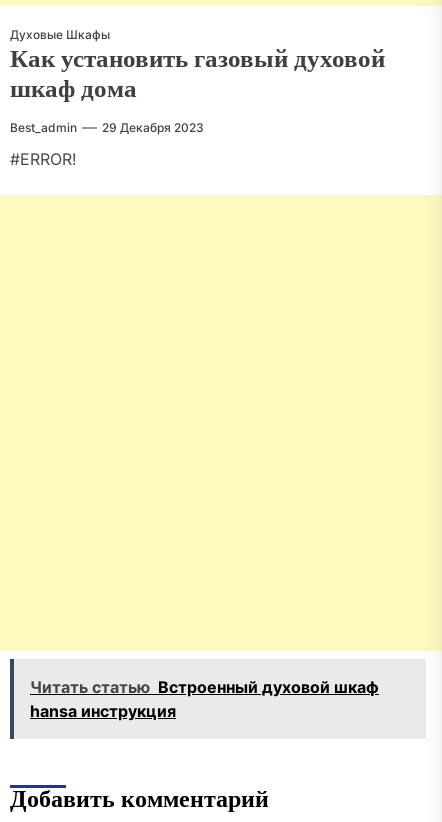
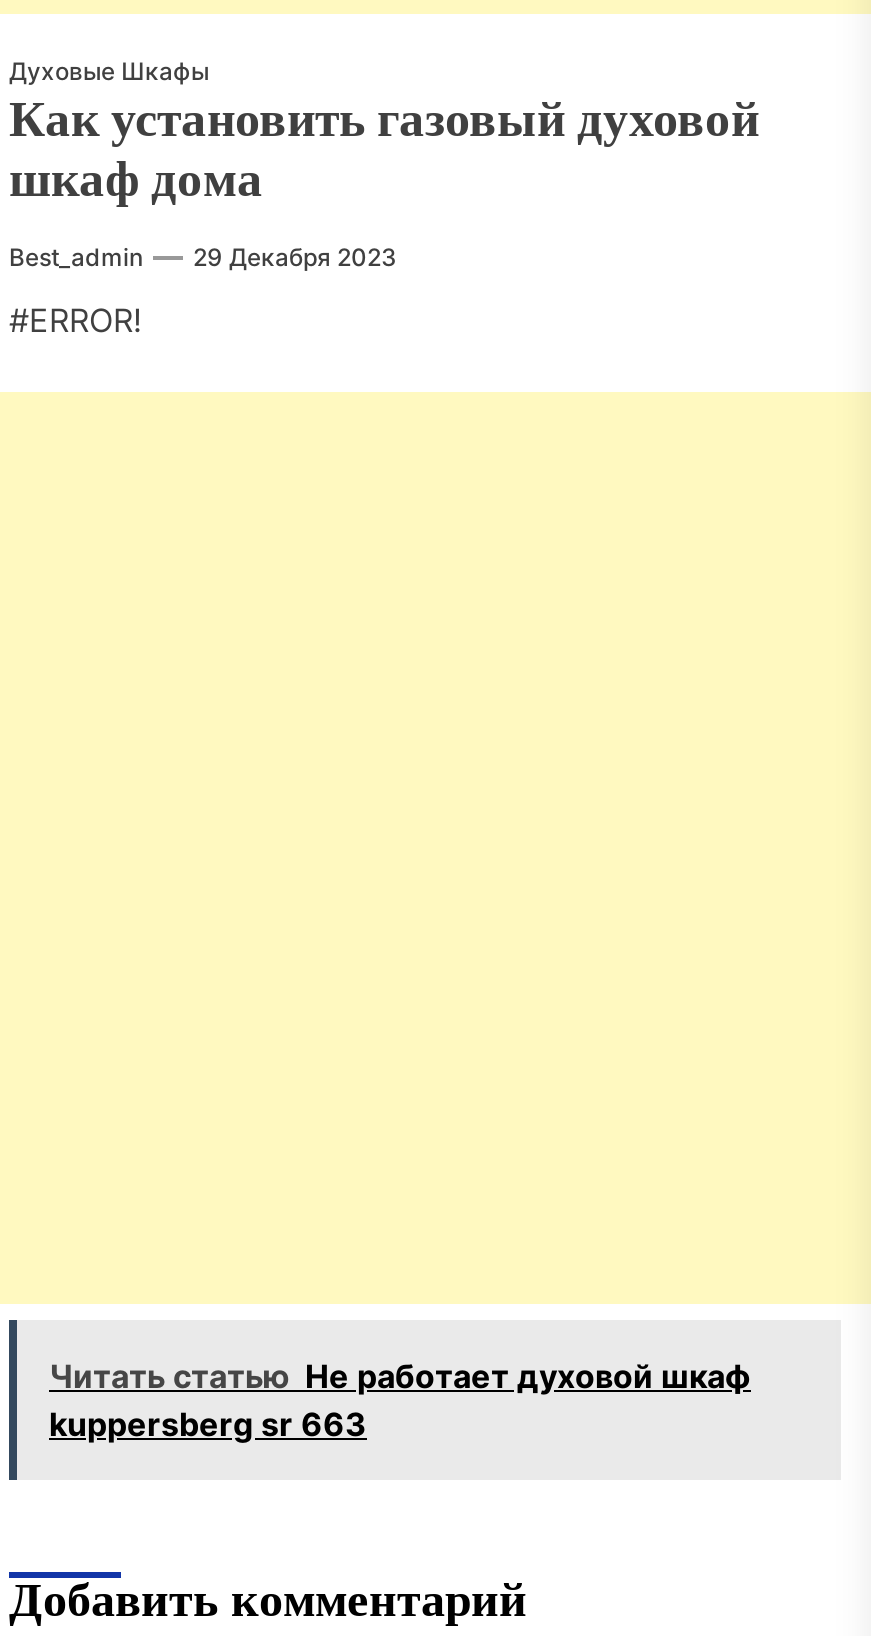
[30,677,379,721] Читать статью Встроенный духовой шкаф | hansa инструкция -> [49,1356,751,1444] Читать статью Не работает духовой шкаф | kuppersberg sr 663

